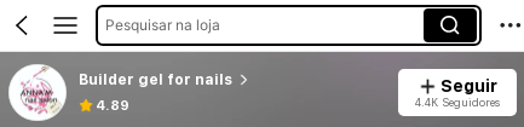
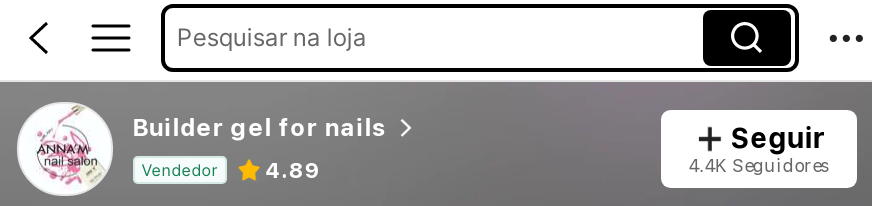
none -> [141,160,217,180] Vendedor

